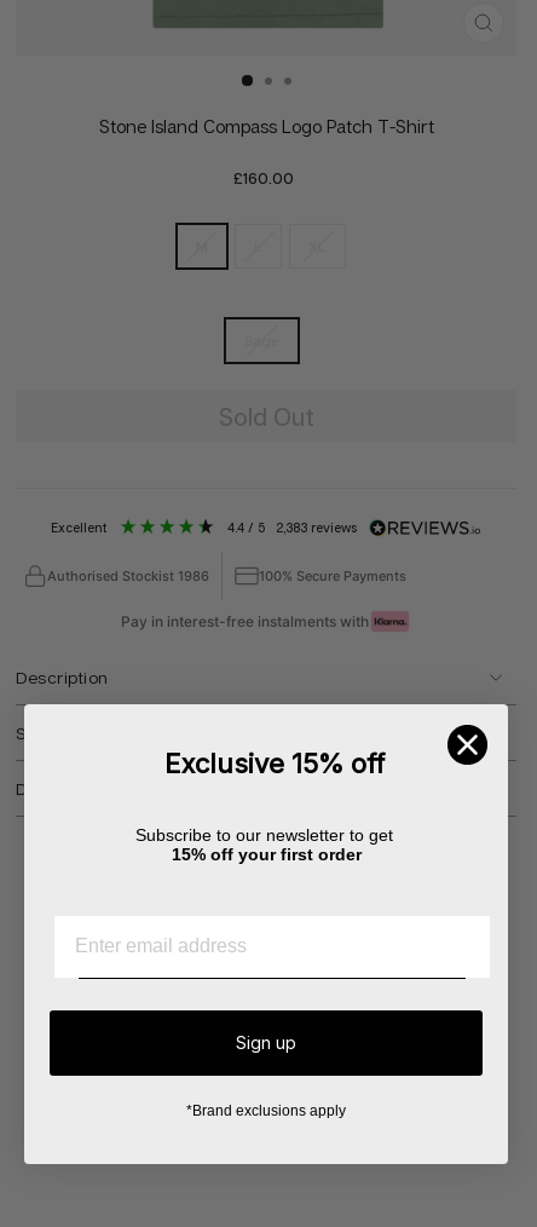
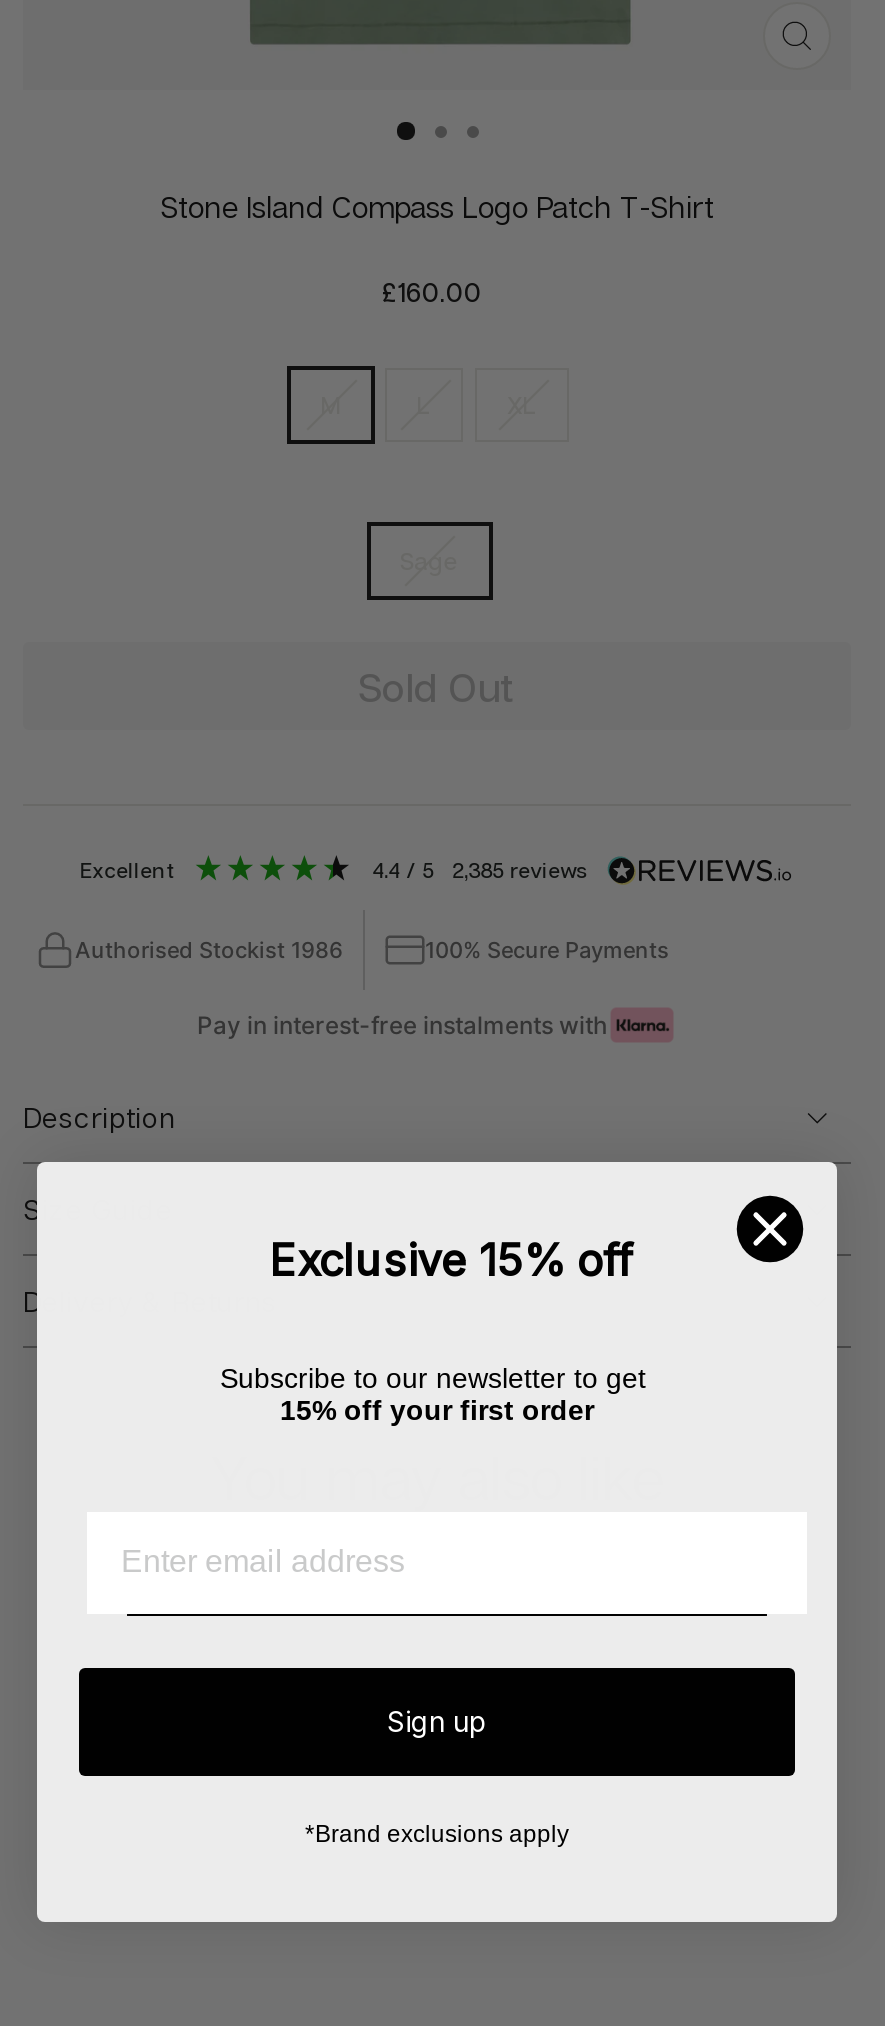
[227,520,356,535] 4.4 / 5 2,383 reviews -> [372,858,586,882] 4.4 / 5 2,385 reviews

